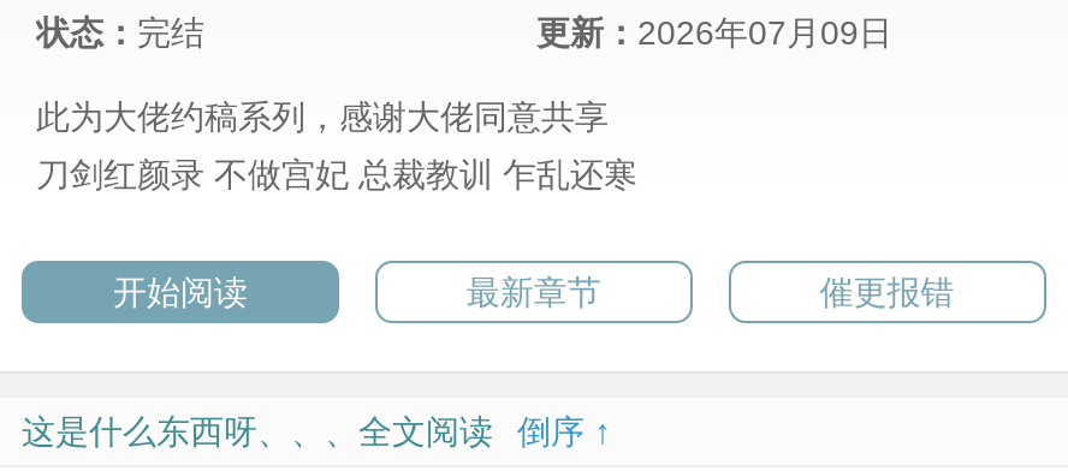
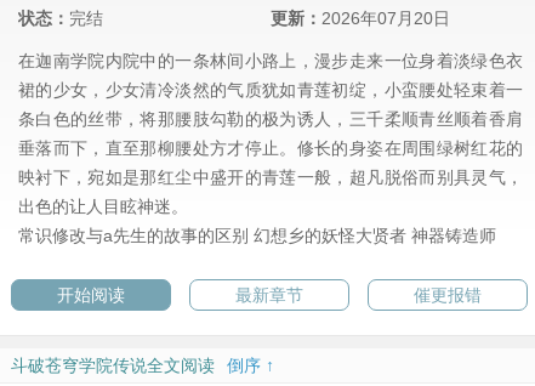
[36,14,892,195] 更新：2026年07月09日 | 此为大佬约稿系列，感谢大佬同意共享 | 刀剑红颜录 不做宫妃 总裁教训 乍乱还寒 -> [18,9,523,246] 更新：2026年07月20日 | 在迦南学院内院中的一条林间小路上，漫步走来一位身着淡绿色衣 | 裙的少女，少女清冷淡然的气质犹如青莲初绽，小蛮腰处轻束着一 | 条白色的丝带，将那腰肢勾勒的极为诱人，三千柔顺青丝顺着香肩 | 垂落而下，直至那柳腰处方才停止。修长的身姿在周围绿树红花的 | 映衬下，宛如是那红尘中盛开的青莲一般，超凡脱俗而别具灵气， | 出色的让人目眩神迷。 | 常识修改与a先生的故事的区别 幻想乡的妖怪大贤者 神器铸造师
[22,413,493,452] 这是什么东西呀、、、全文阅读 -> [11,356,215,376] 斗破苍穹学院传说全文阅读

